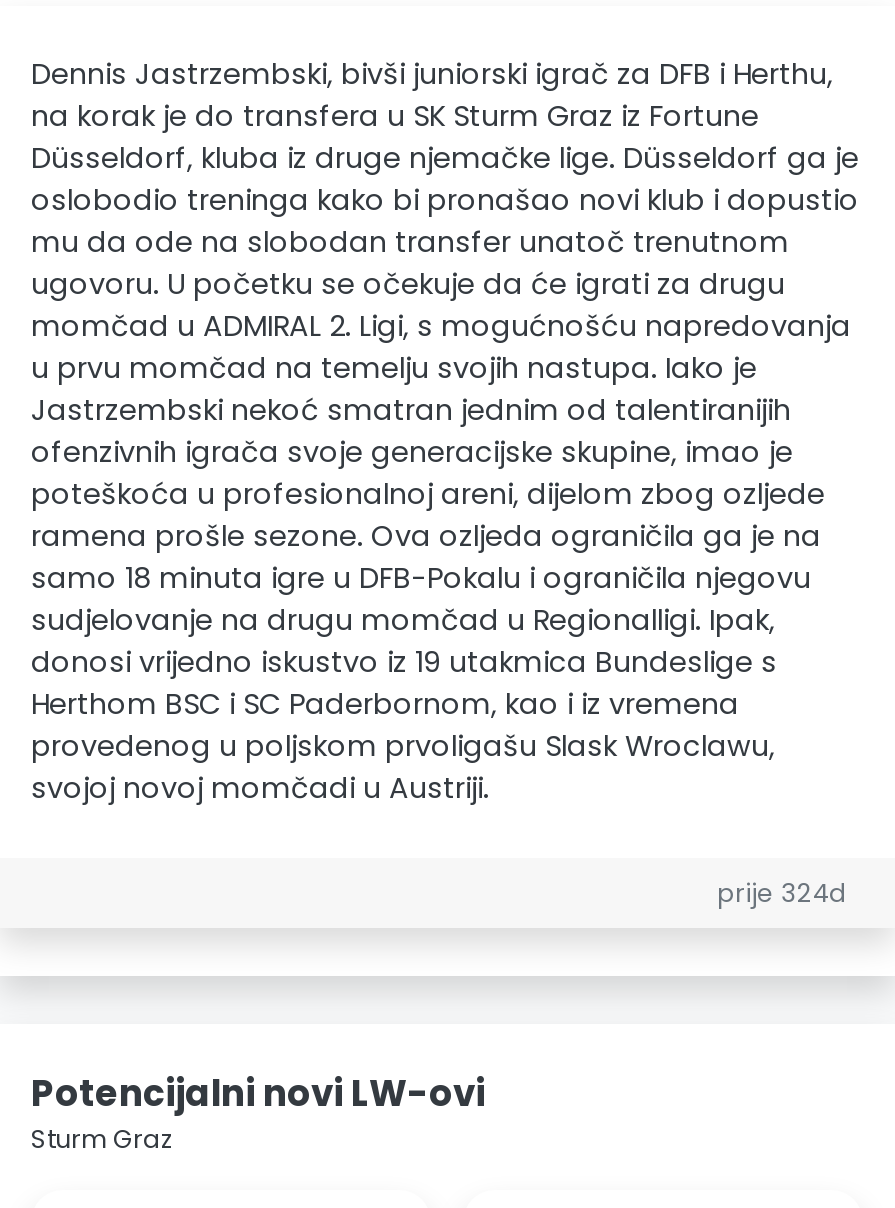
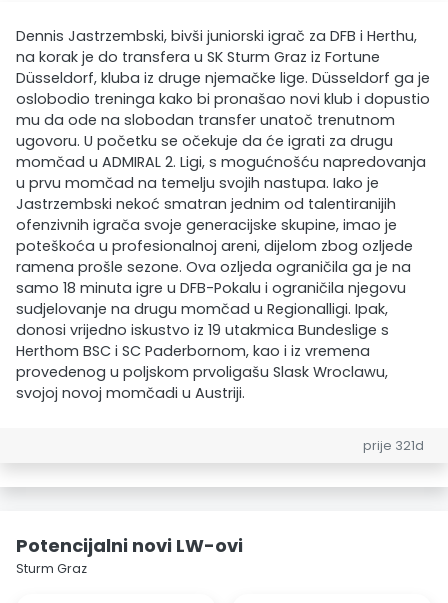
[717,876,847,910] prije 324d -> [363,437,424,454] prije 321d

